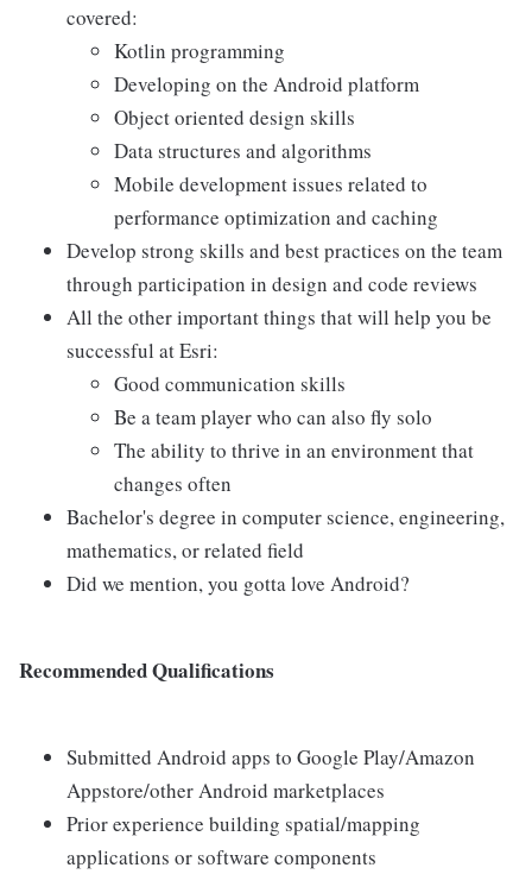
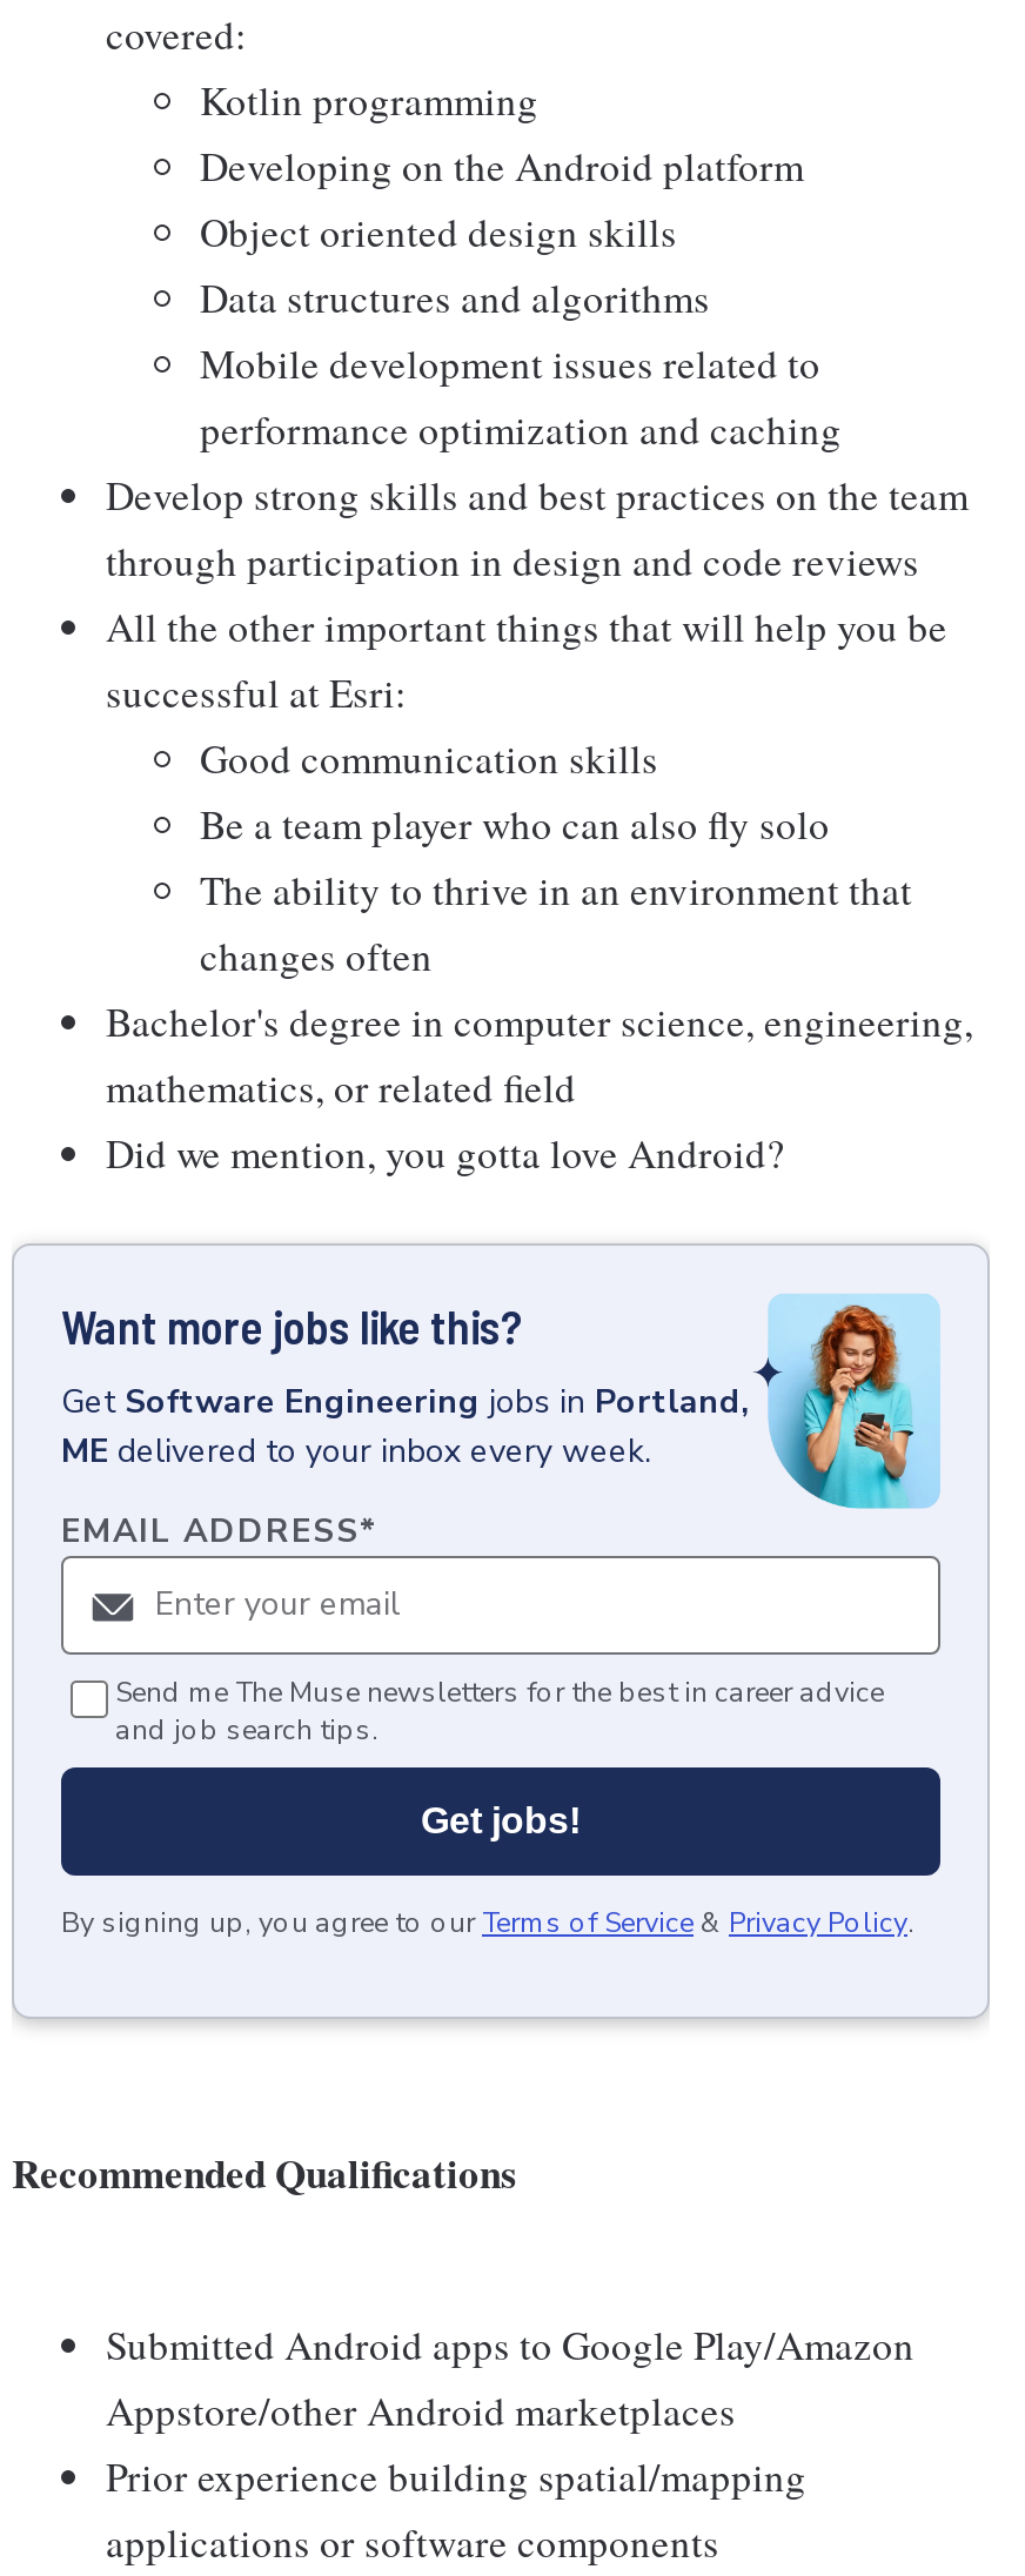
none -> [12,1243,990,2026] [image] | Want more jobs like this? | Get Software Engineering jobs in Portland, | ME delivered to your inbox every week. | EMAIL ADDRESS*
none -> [61,1674,915,1942] Send me The Muse newsletters for the best in career advice | and job search tips. | Get jobs! | By signing up, you agree to our Terms of Service & Privacy Policy.

